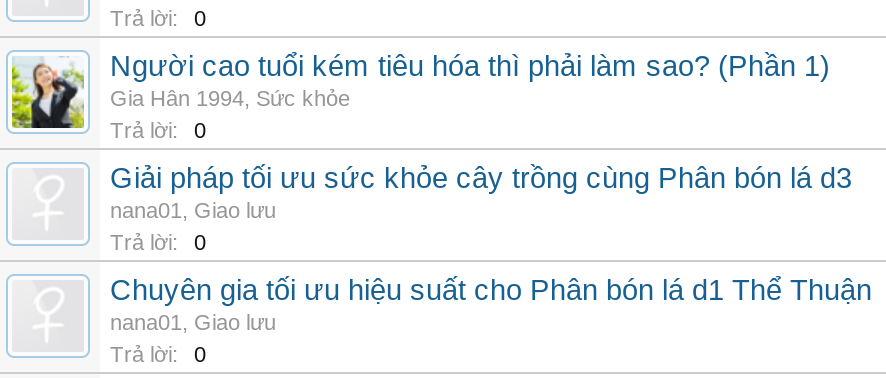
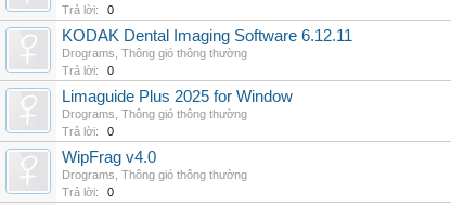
[10,58,86,130] [image] -> none
[110,50,830,110] Người cao tuổi kém tiêu hóa thì phải làm sao? (Phần 1) | Gia Hân 1994, Sức khỏe -> [62,27,352,60] KODAK Dental Imaging Software 6.12.11 | Drograms, Thông gió thông thường
[110,162,852,222] Giải pháp tối ưu sức khỏe cây trồng cùng Phân bón lá d3 | nana01, Giao lưu -> [62,88,293,120] Limaguide Plus 2025 for Window | Drograms, Thông gió thông thường
[110,274,872,334] Chuyên gia tối ưu hiệu suất cho Phân bón lá d1 Thể Thuận | nana01, Giao lưu -> [62,149,247,181] WipFrag v4.0 | Drograms, Thông gió thông thường

